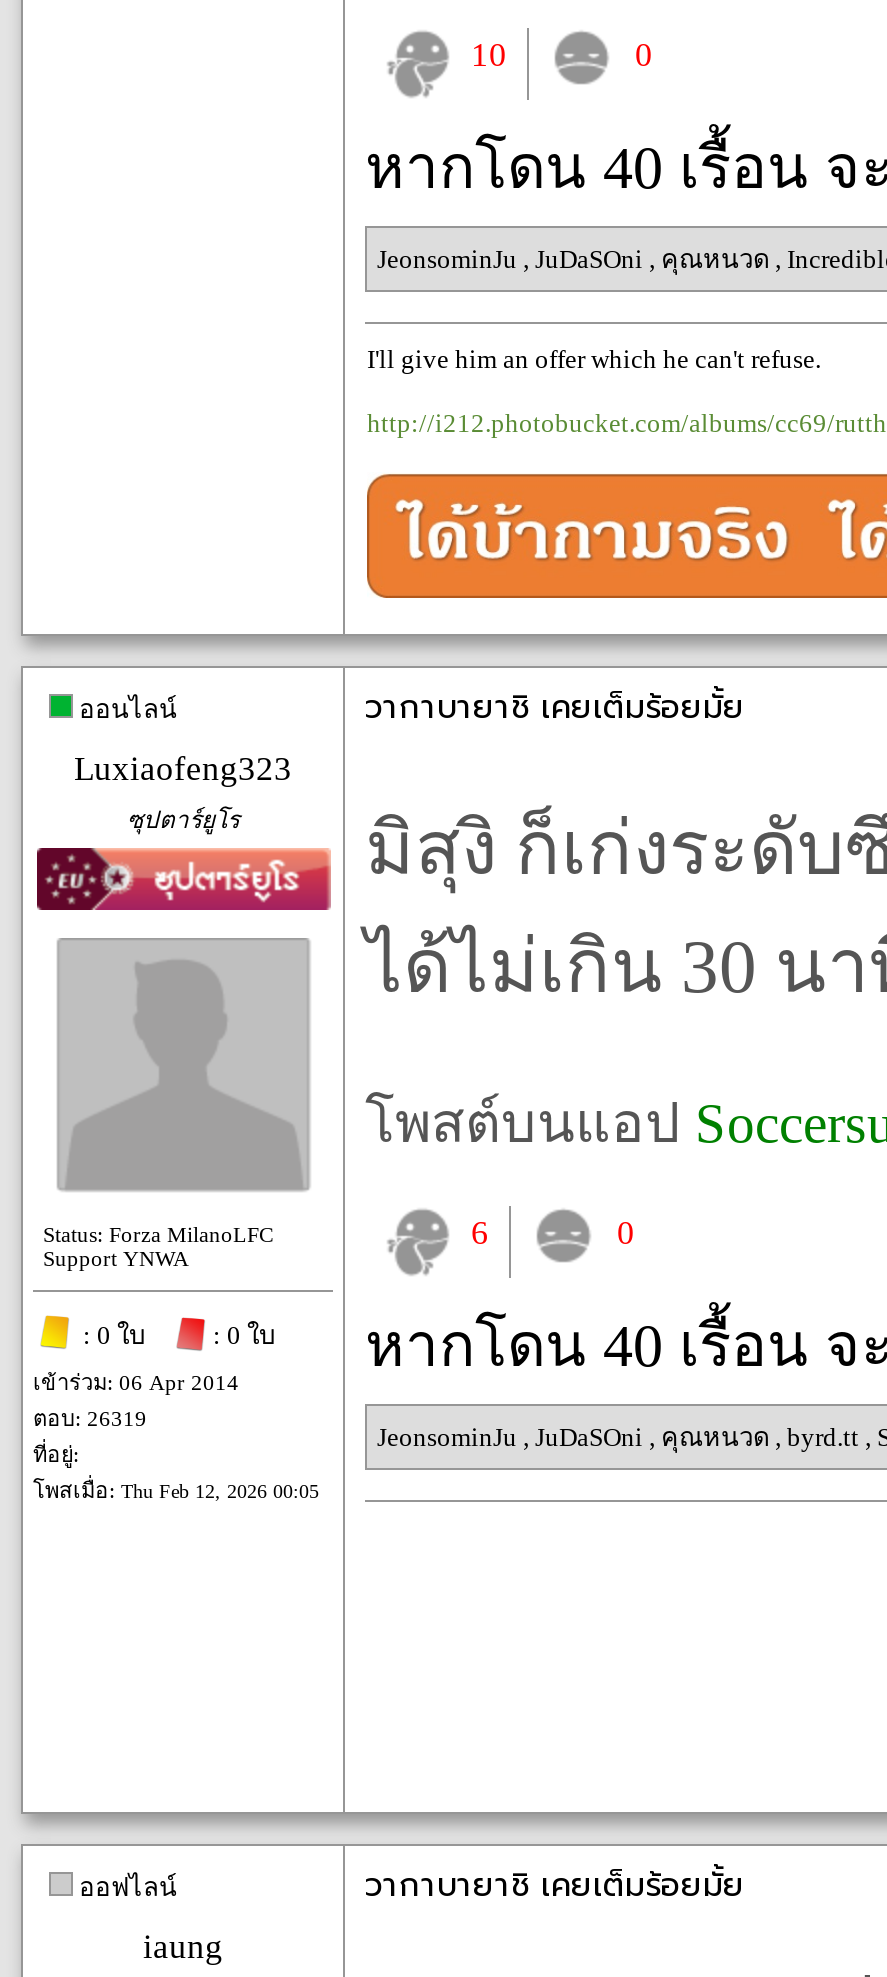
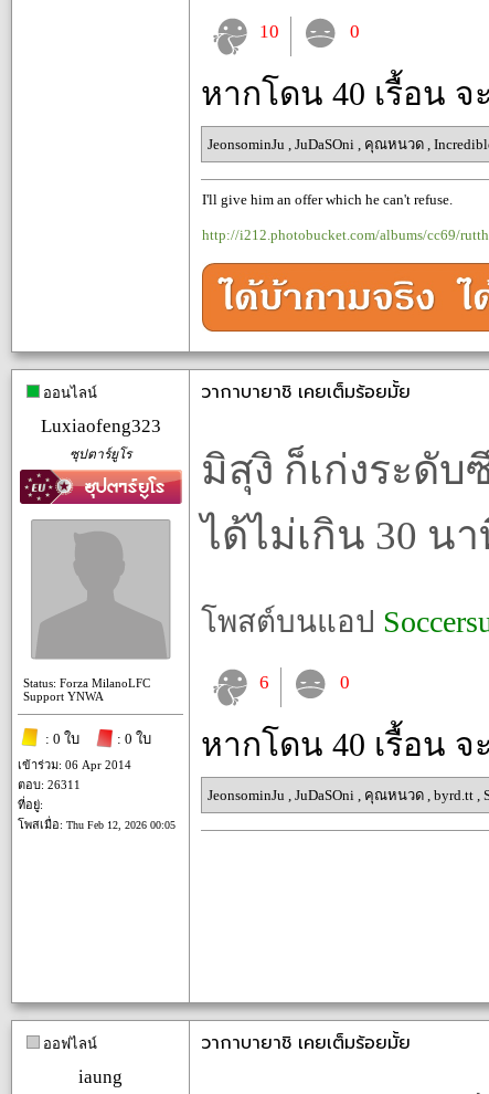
[33,1406,147,1430] ตอบ: 26319 -> [18,778,81,791] ตอบ: 26311

